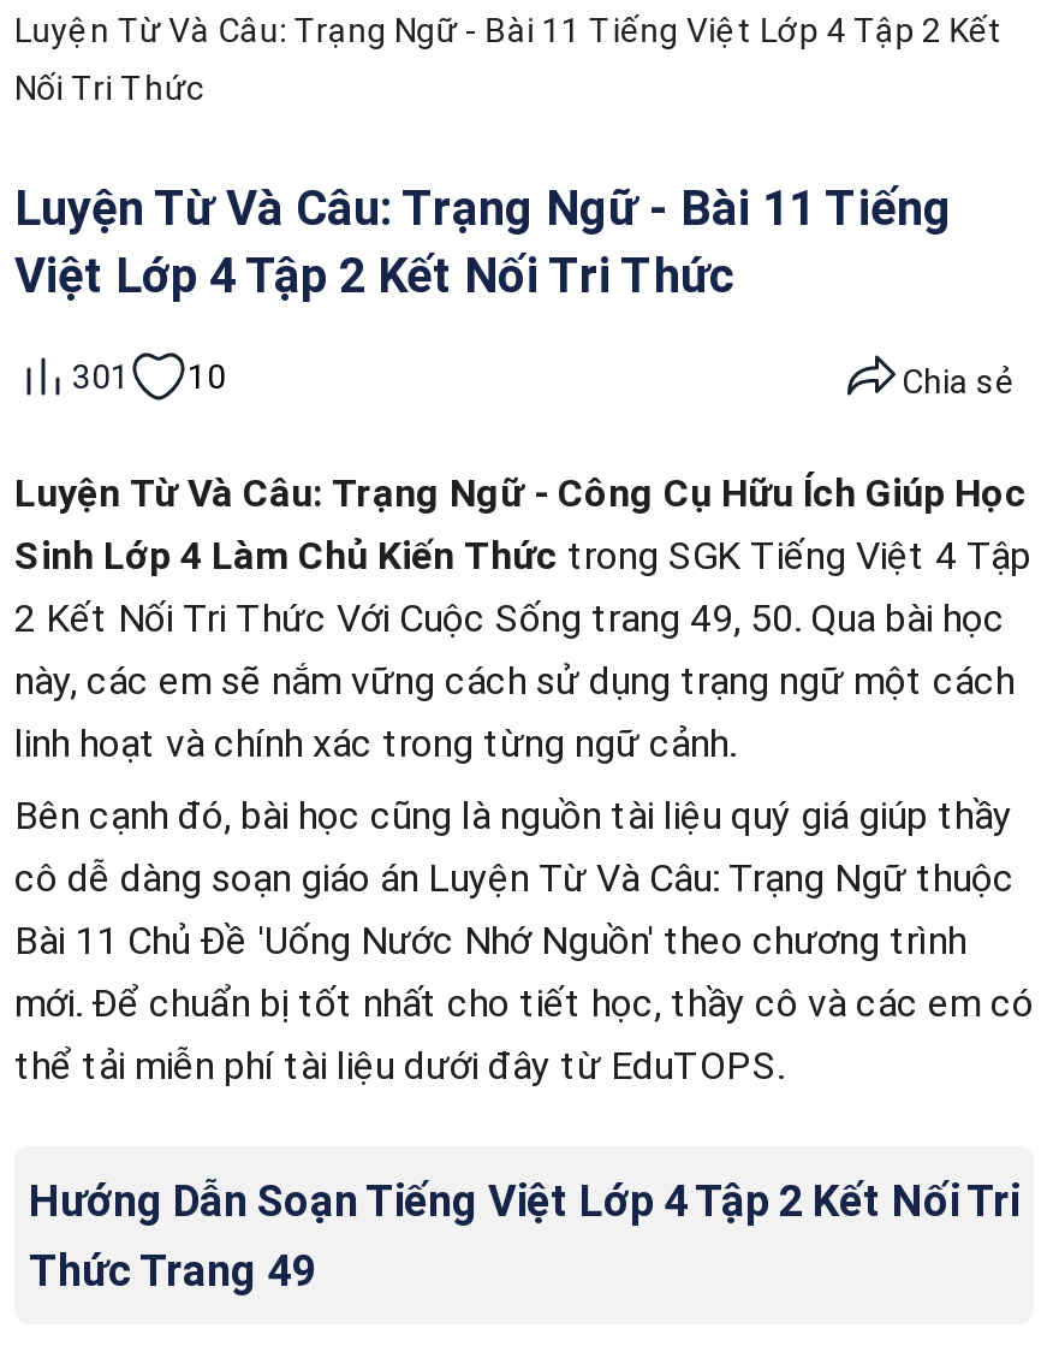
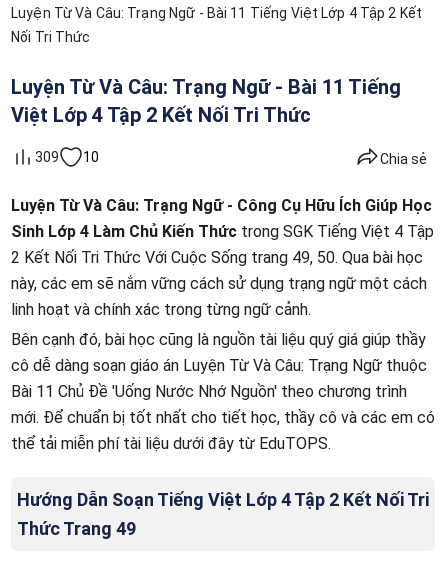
[72,356,226,396] 301 10 -> [35,148,99,165] 309 10

